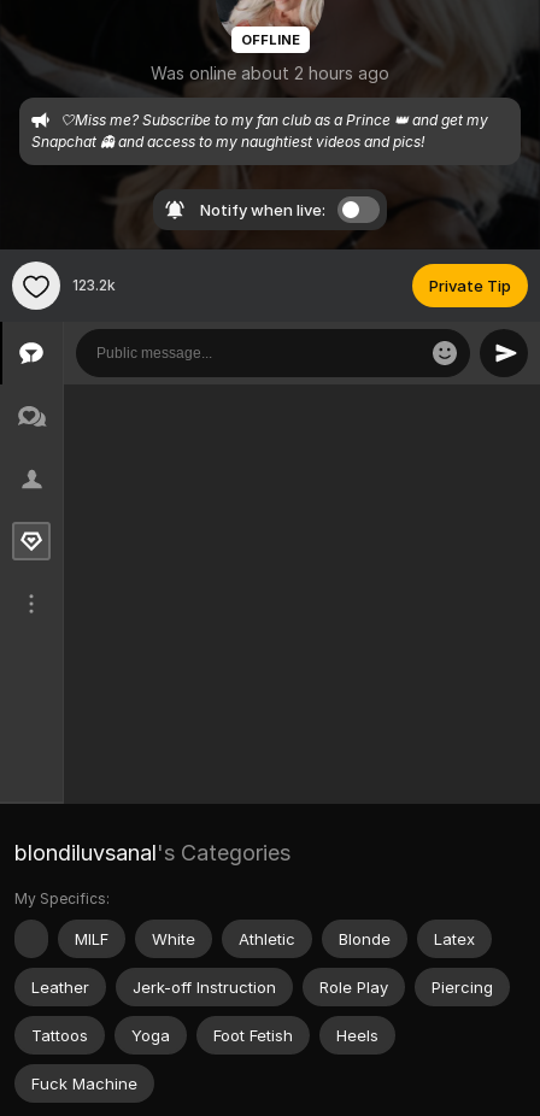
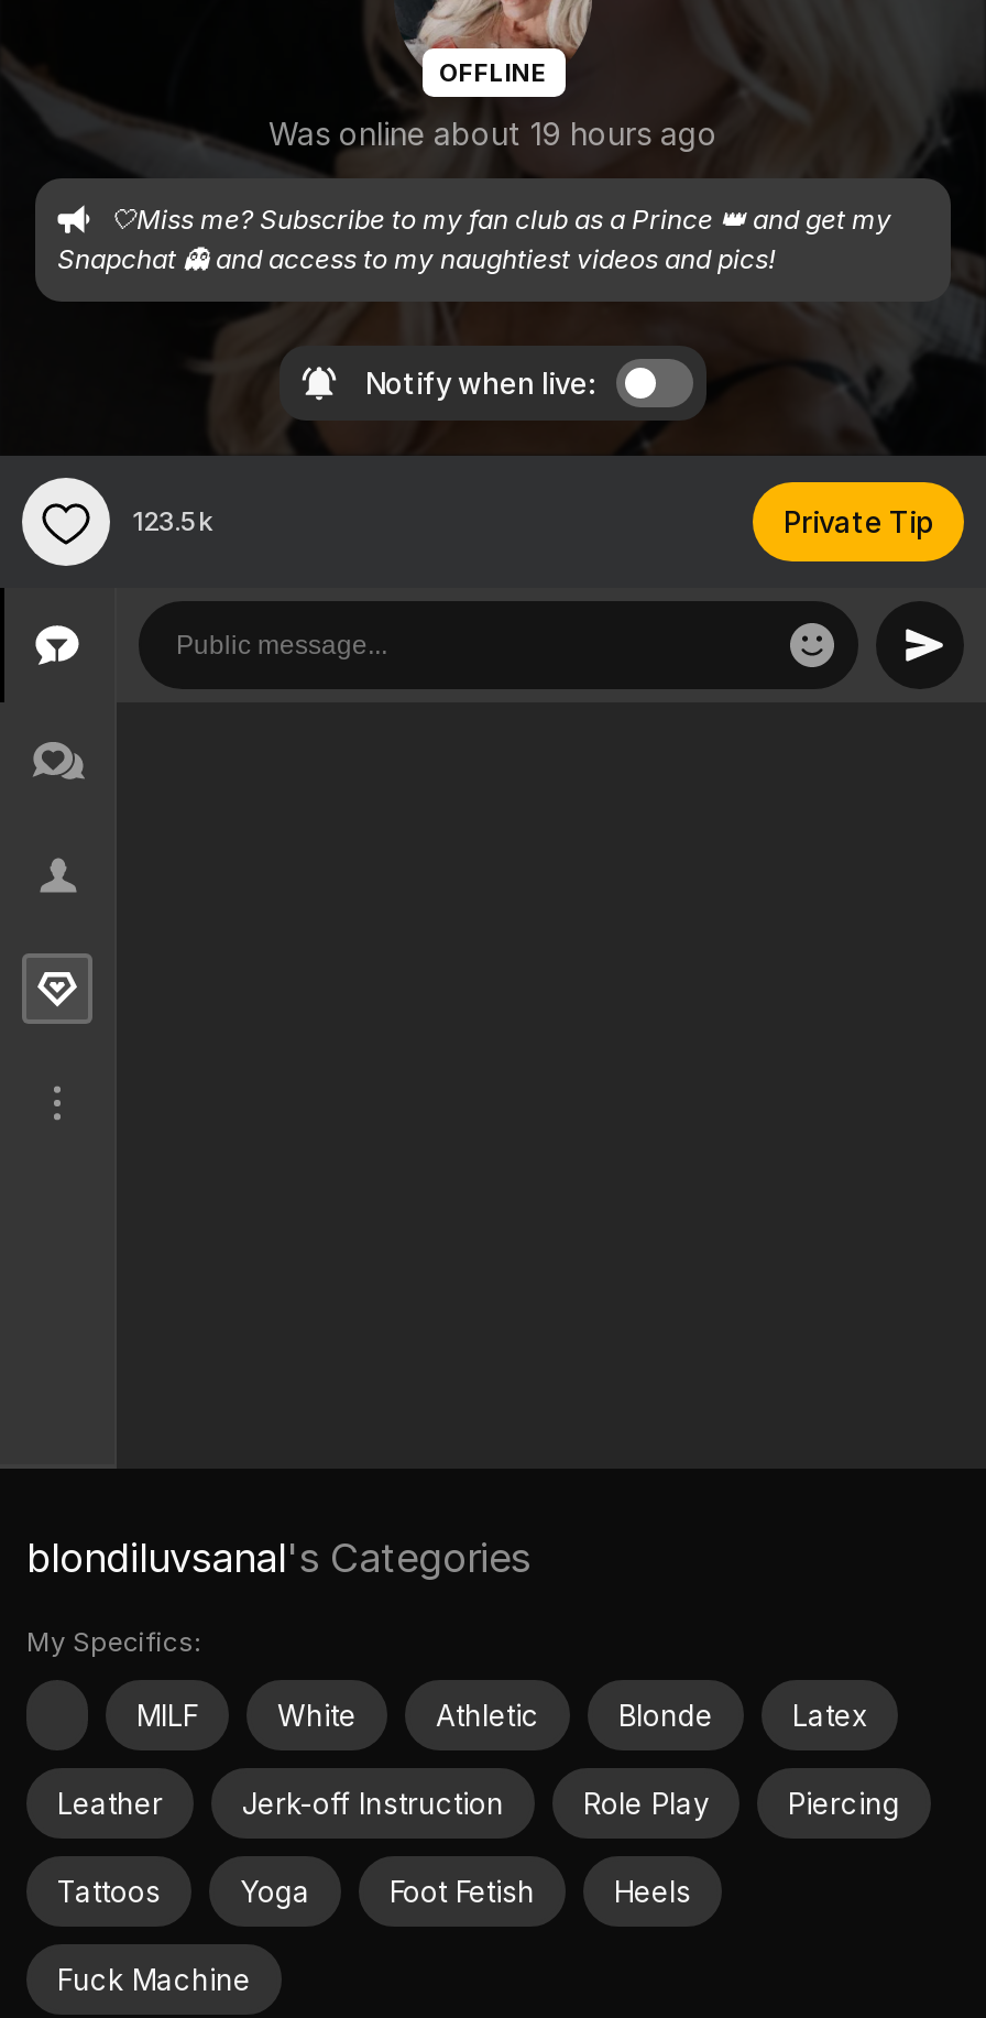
[151,63,389,83] Was online about 2 hours ago -> [269,114,717,152] Was online about 19 hours ago
[72,276,116,294] 123.2k -> [132,505,213,538] 123.5k

